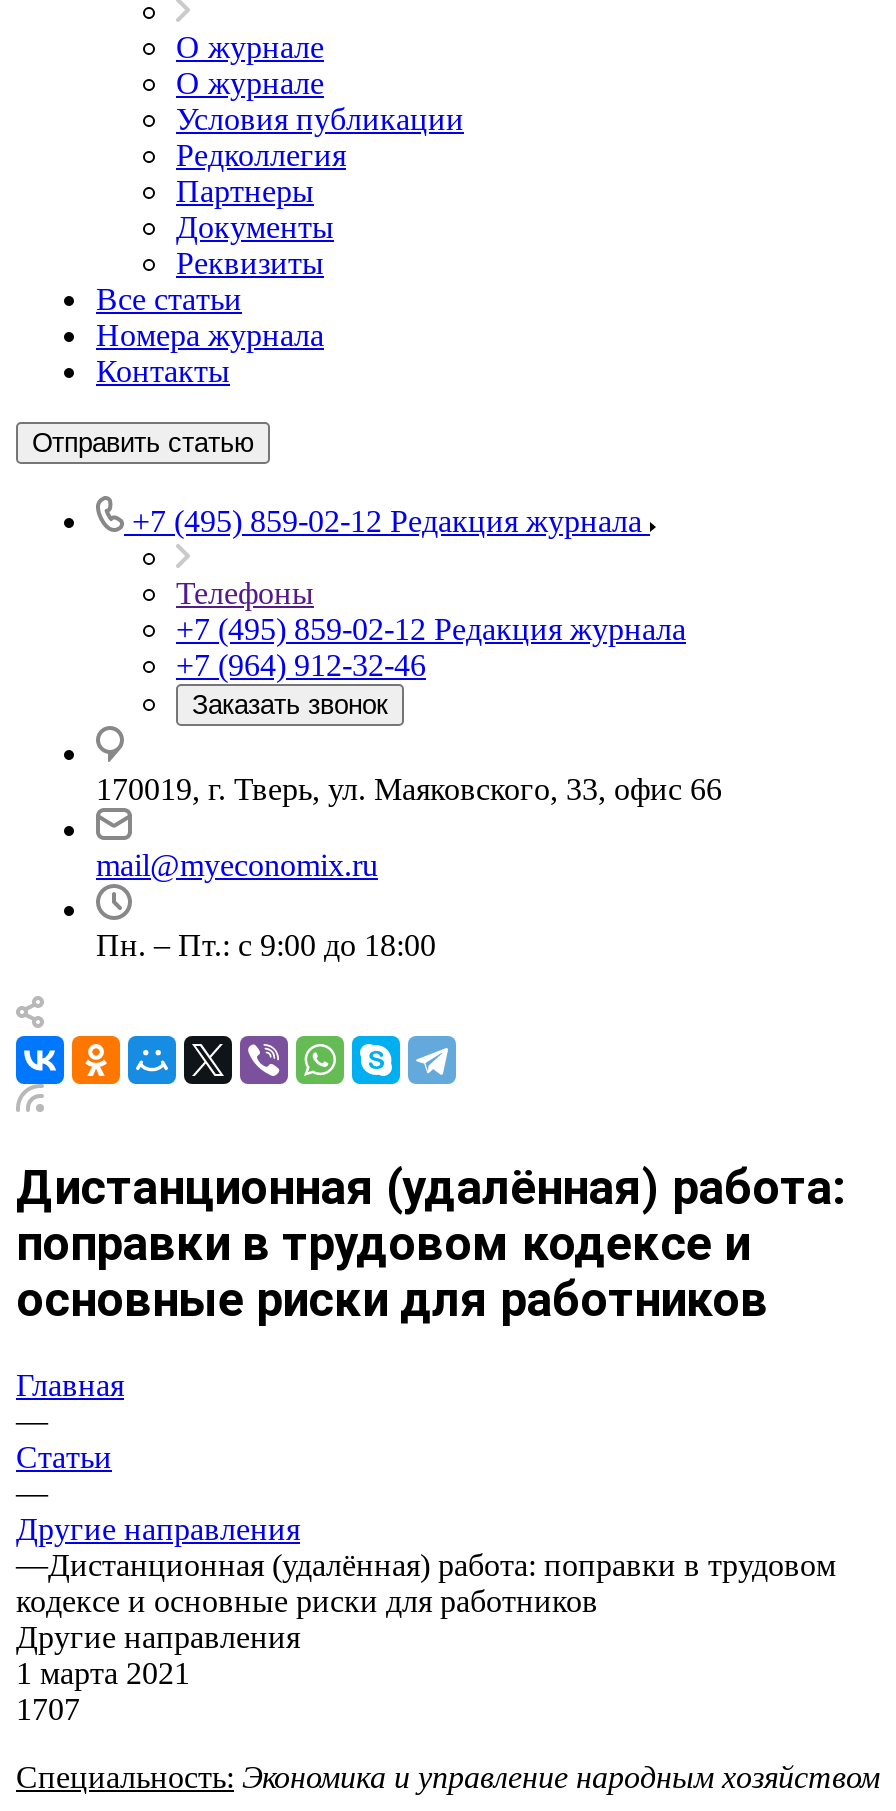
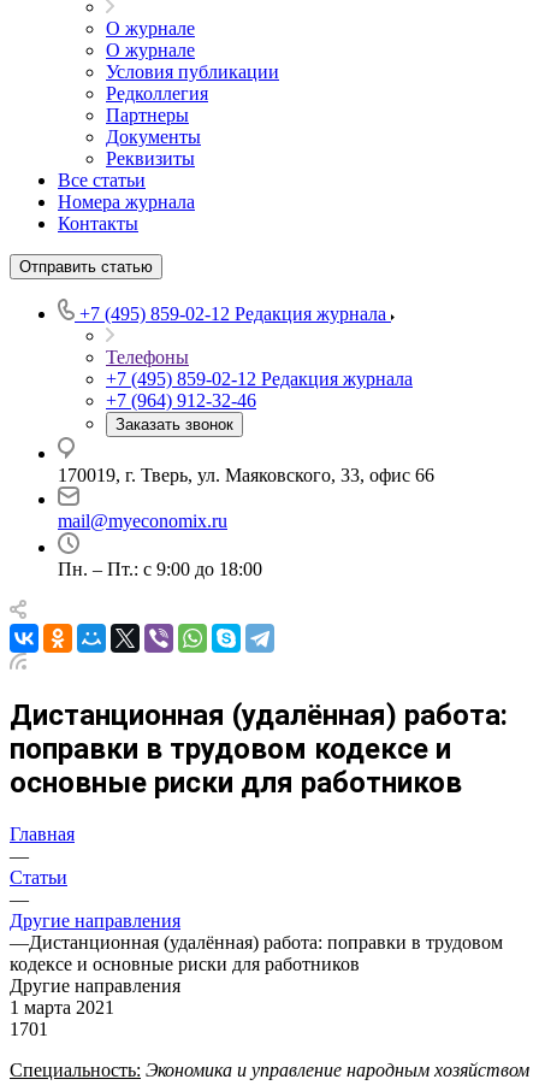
[16,1692,80,1726] 1707 -> [10,1019,48,1039] 1701

